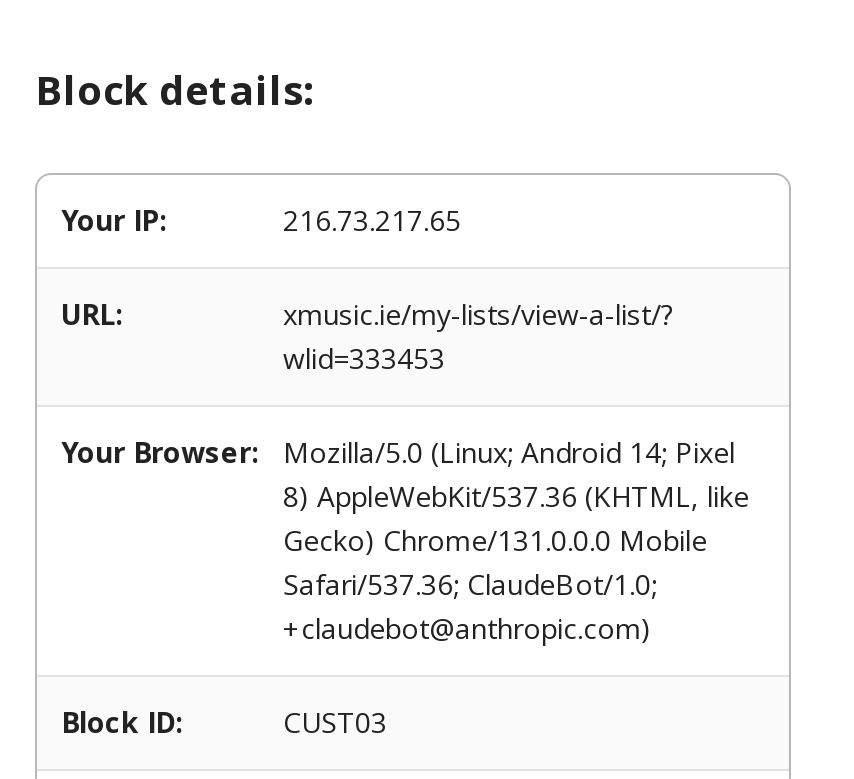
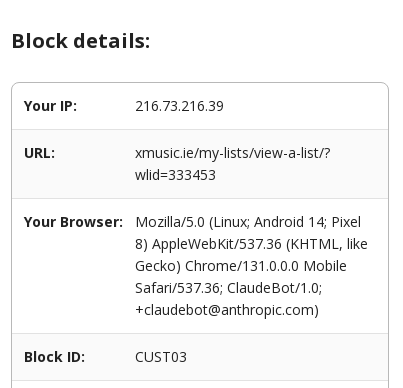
[283,201,461,239] 216.73.217.65 -> [135,96,224,115] 216.73.216.39

